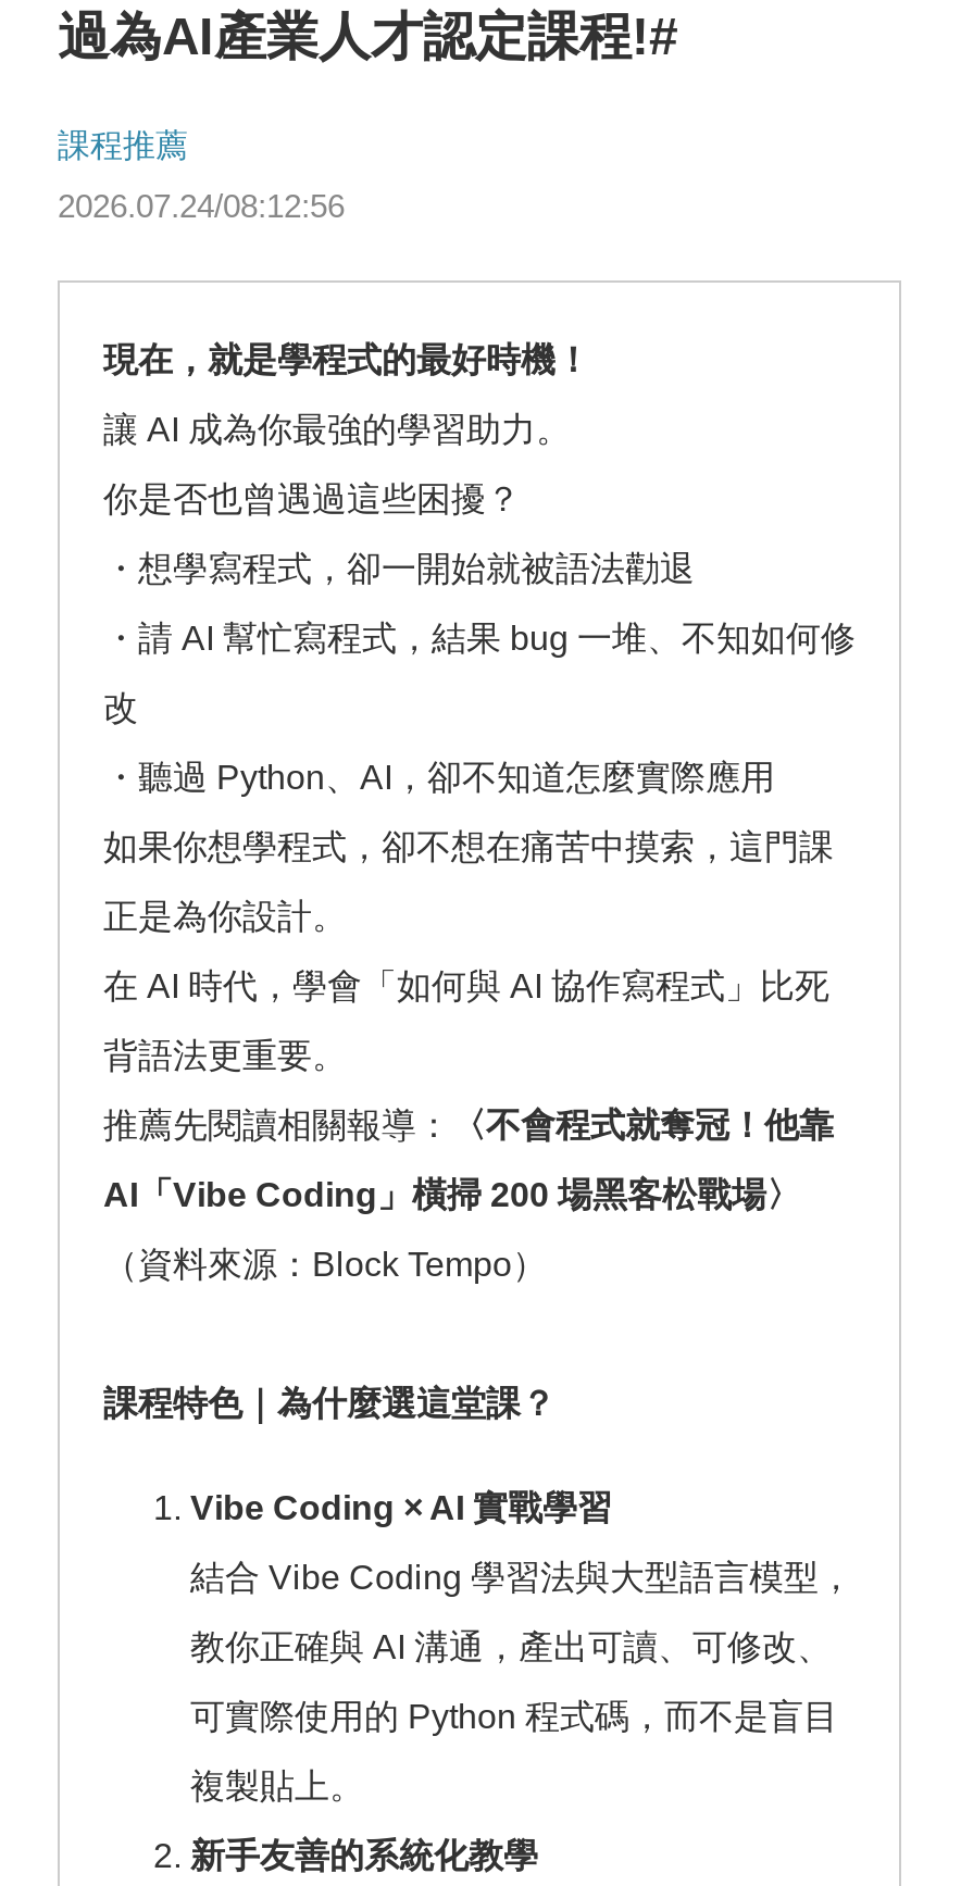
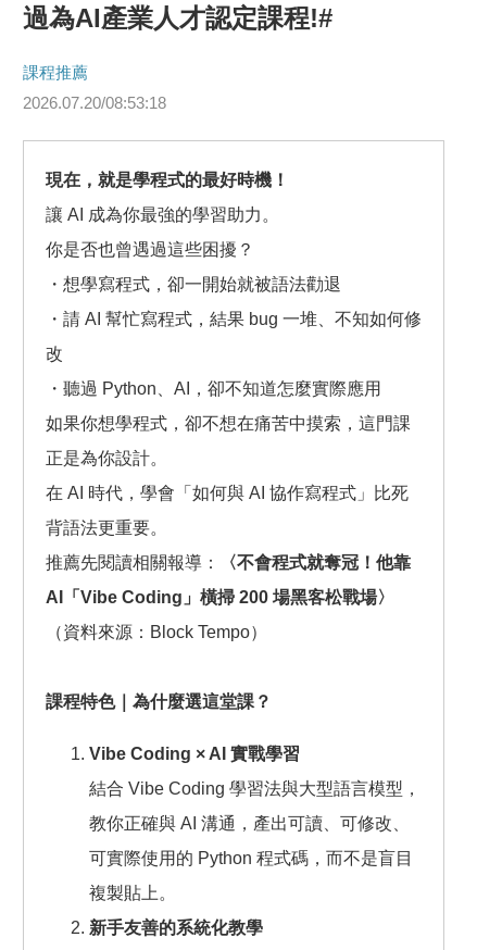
[58,187,345,224] 2026.07.24/08:12:56 -> [23,93,166,112] 2026.07.20/08:53:18

